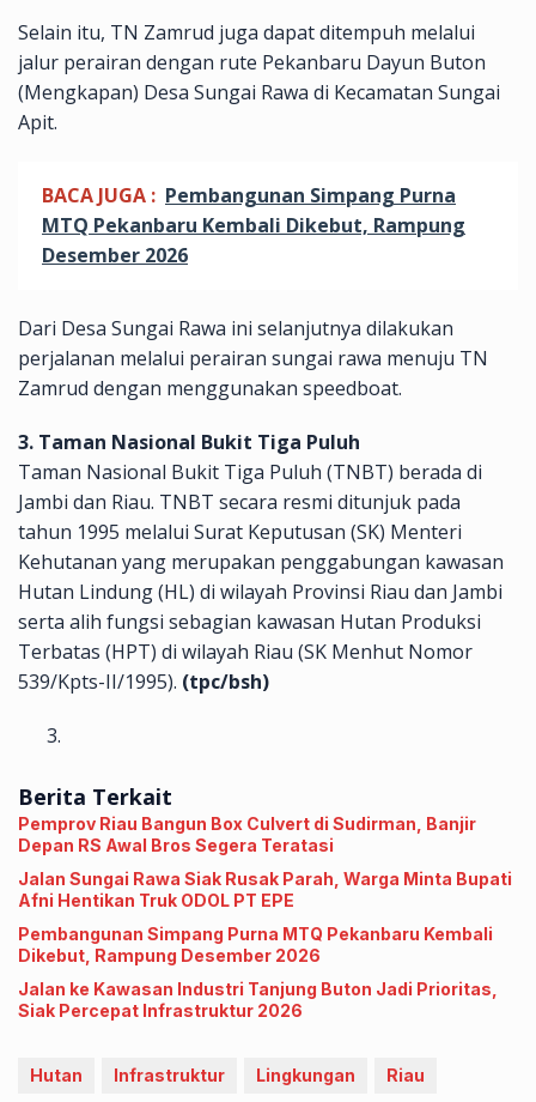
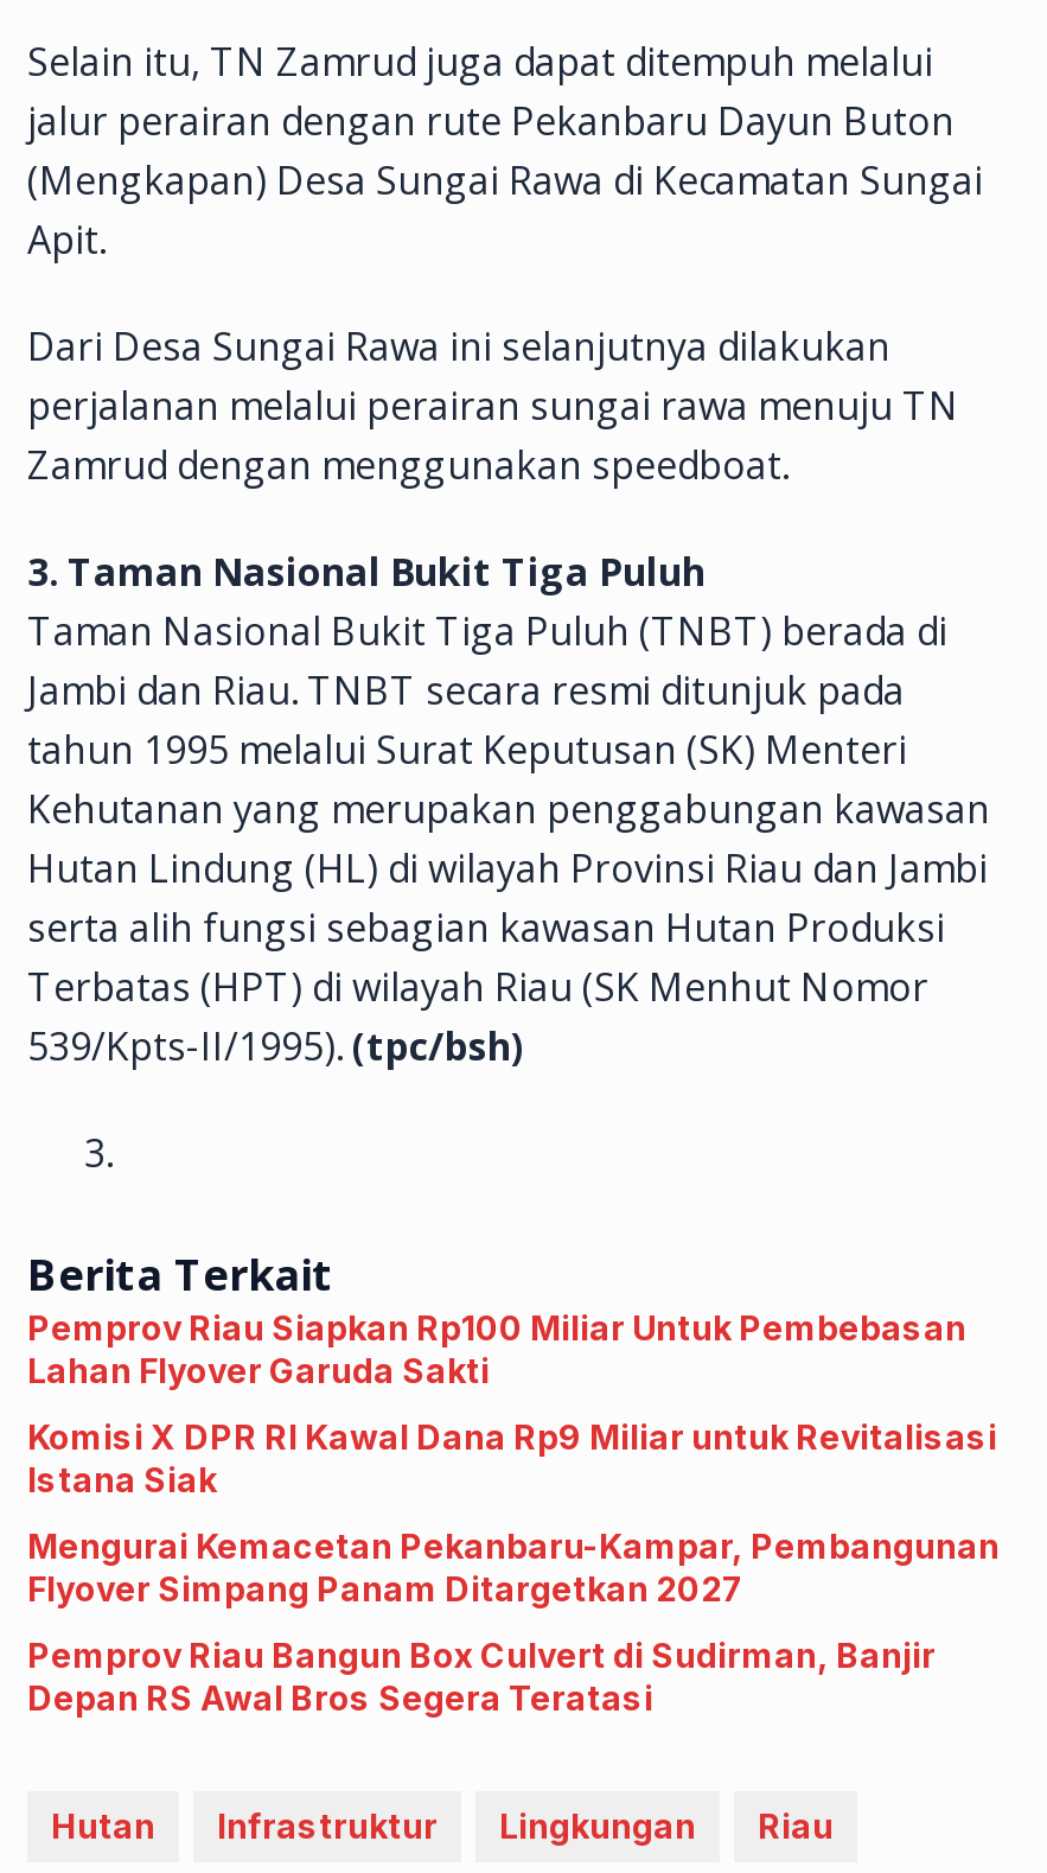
[42,182,465,268] BACA JUGA : Pembangunan Simpang Purna | MTQ Pekanbaru Kembali Dikebut, Rampung | Desember 2026 -> none
none -> [27,1307,1000,1608] Pemprov Riau Siapkan Rp100 Miliar Untuk Pembebasan | Lahan Flyover Garuda Sakti | Komisi X DPR RI Kawal Dana Rp9 Miliar untuk Revitalisasi | Istana Siak | Mengurai Kemacetan Pekanbaru-Kampar, Pembangunan | Flyover Simpang Panam Ditargetkan 2027
[18,868,512,1021] Jalan Sungai Rawa Siak Rusak Parah, Warga Minta Bupati | Afni Hentikan Truk ODOL PT EPE | Pembangunan Simpang Purna MTQ Pekanbaru Kembali | Dikebut, Rampung Desember 2026 | Jalan ke Kawasan Industri Tanjung Buton Jadi Prioritas, | Siak Percepat Infrastruktur 2026 -> none

